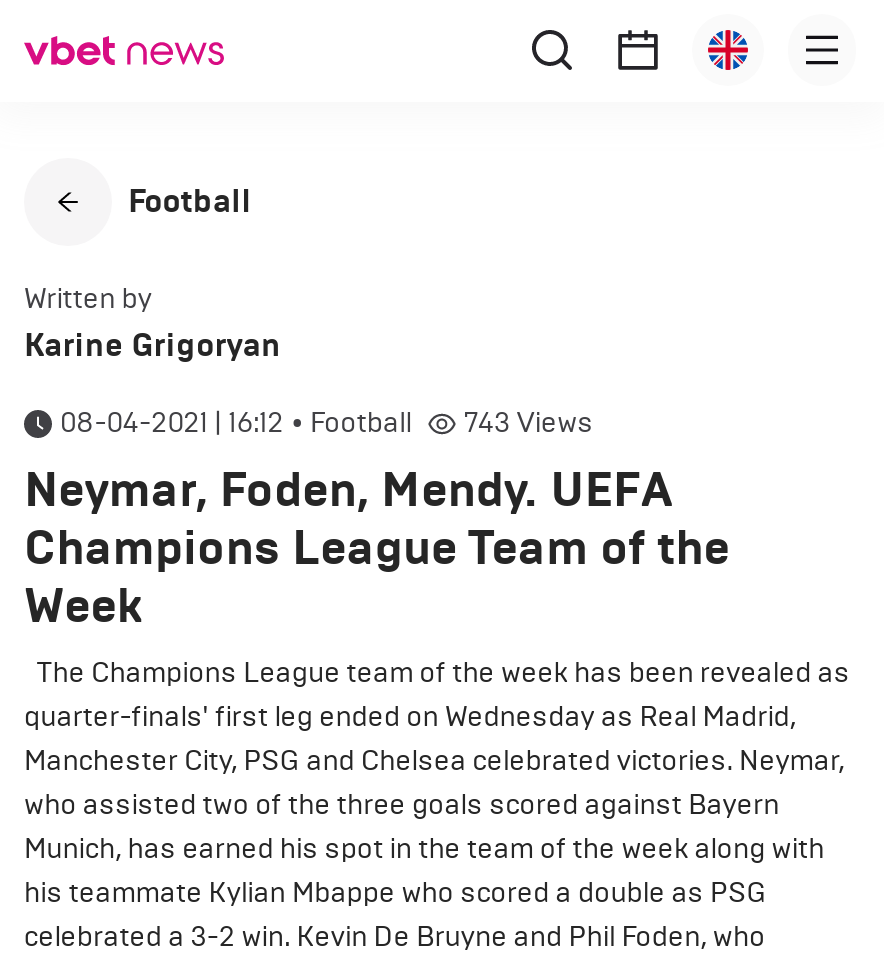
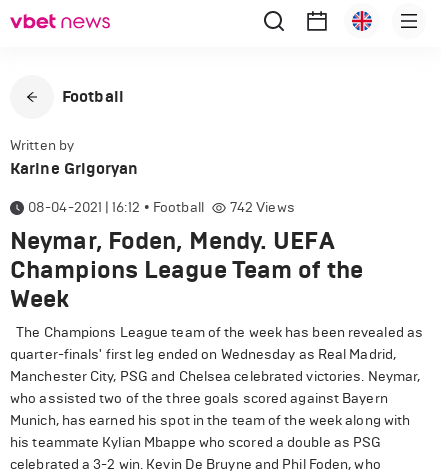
[464,406,594,440] 743 Views -> [230,199,295,216] 742 Views

